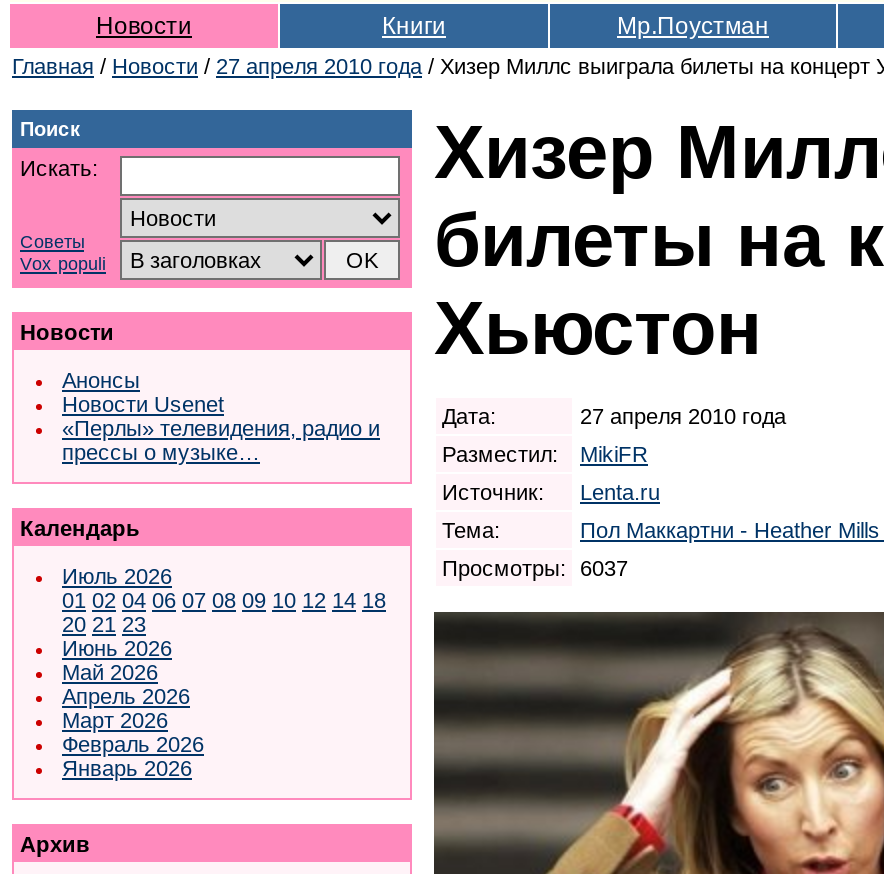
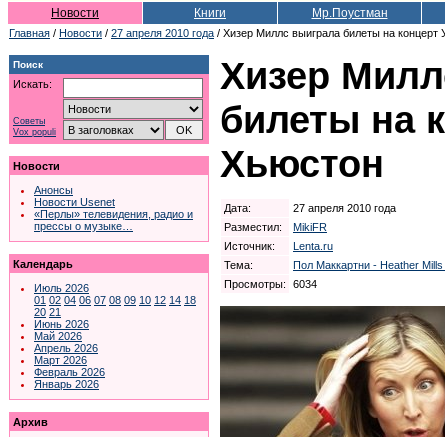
[442,555,628,579] Просмотры: 6037 -> [224,278,317,290] Просмотры: 6034
[62,612,146,636] 20 21 23 -> [34,306,61,318] 20 21

